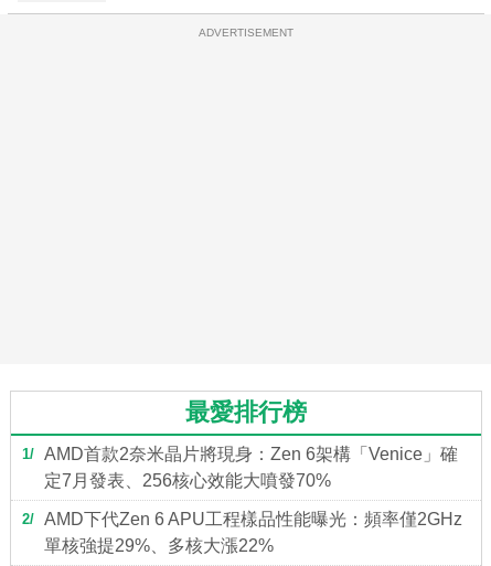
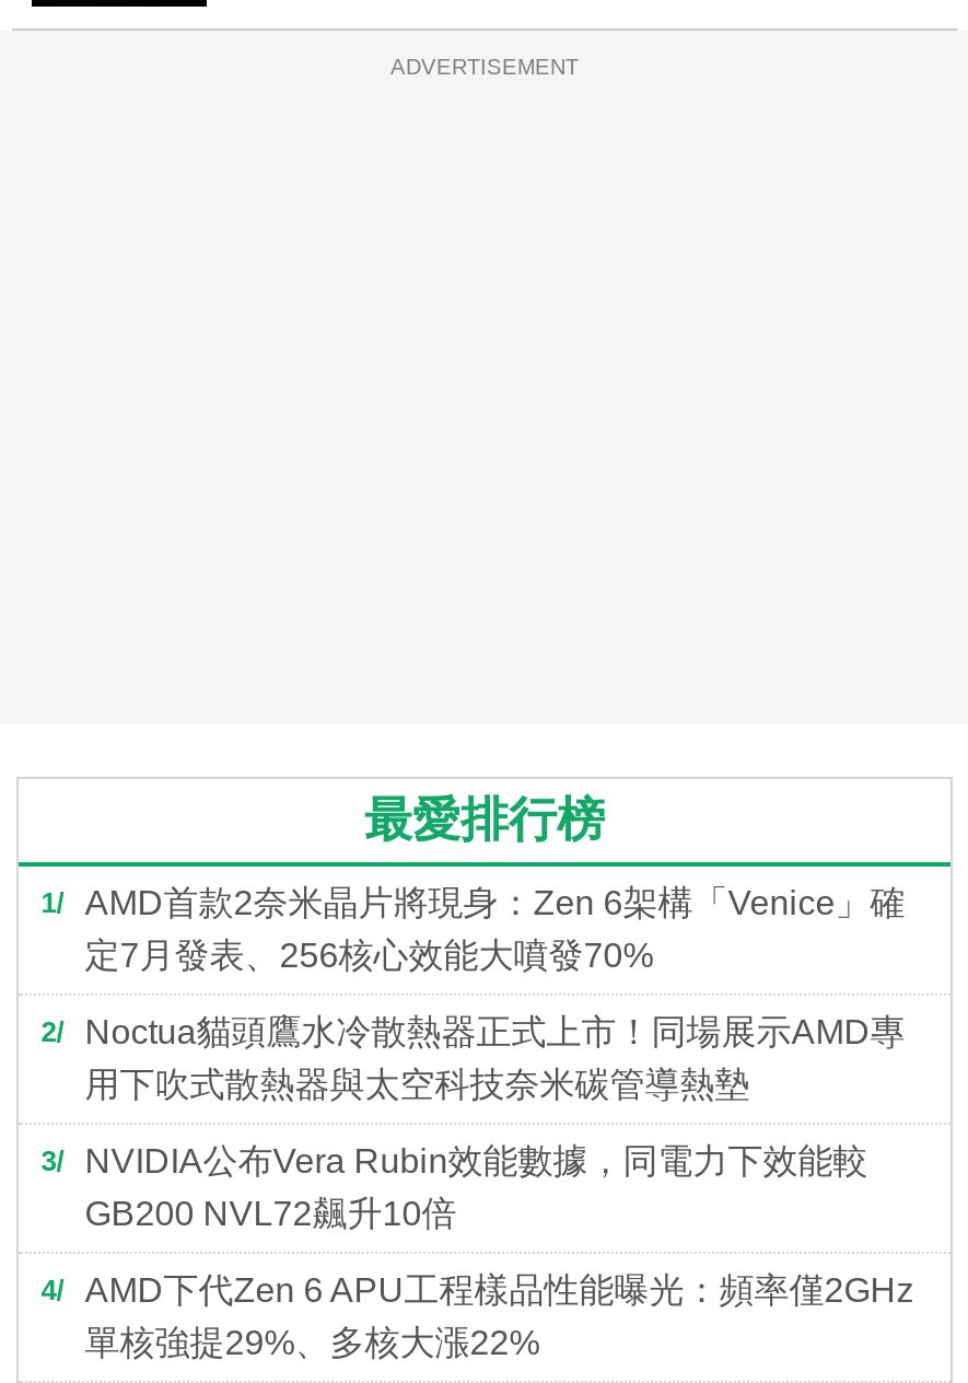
none -> [41,1014,905,1307] Noctua貓頭鷹水冷散熱器正式上市！同場展示AMD專 | 用下吹式散熱器與太空科技奈米碳管導熱墊 | 3 | NVIDIA公布Vera Rubin效能數據，同電力下效能較 | GB200 NVL72飆升10倍 | 4

